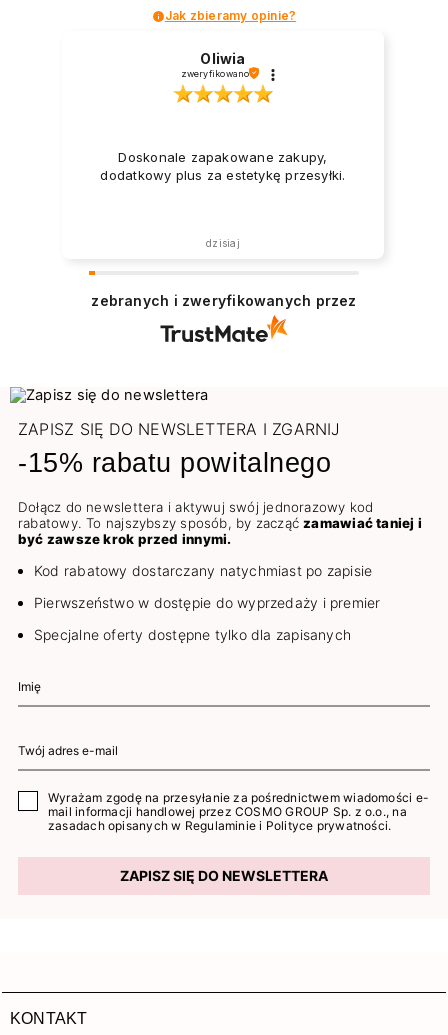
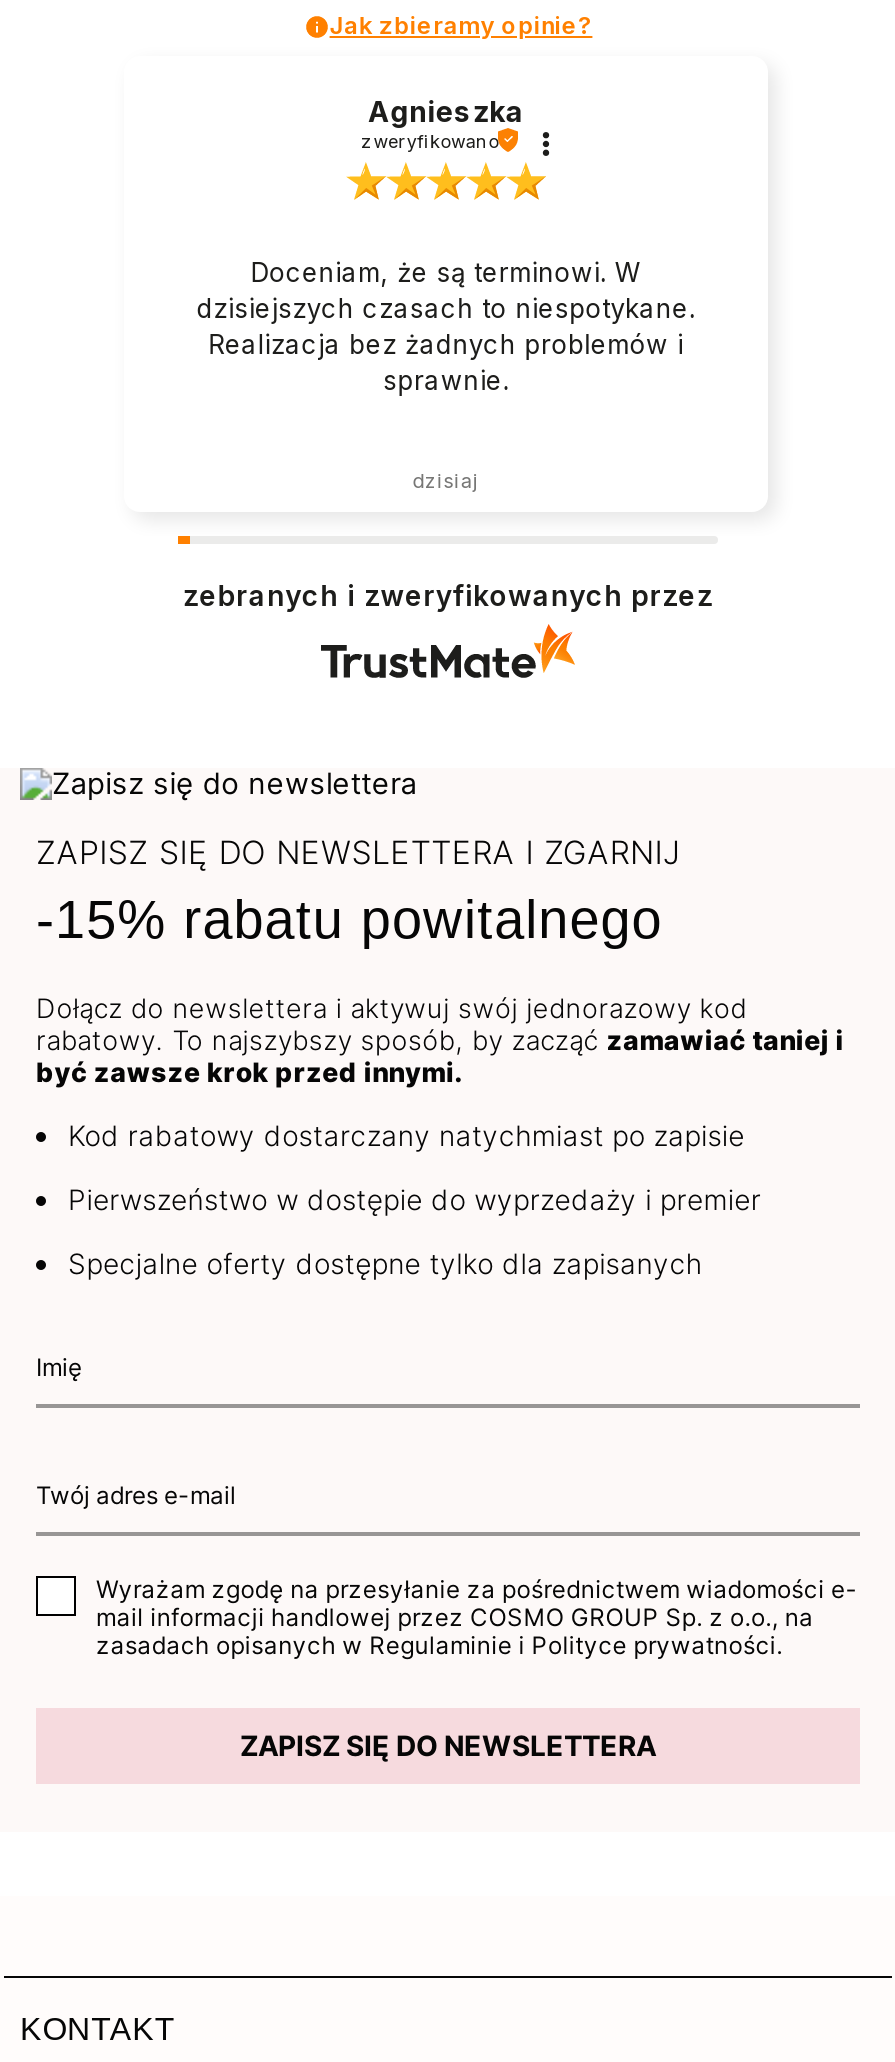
[200,49,246,66] Oliwia -> [368,93,524,127] Agnieszka
[100,149,346,183] Doskonale zapakowane zakupy, | dodatkowy plus za estetykę przesyłki. -> [197,256,695,396] Doceniam, że są terminowi. W | dzisiejszych czasach to niespotykane. | Realizacja bez żadnych problemów i | sprawnie.

